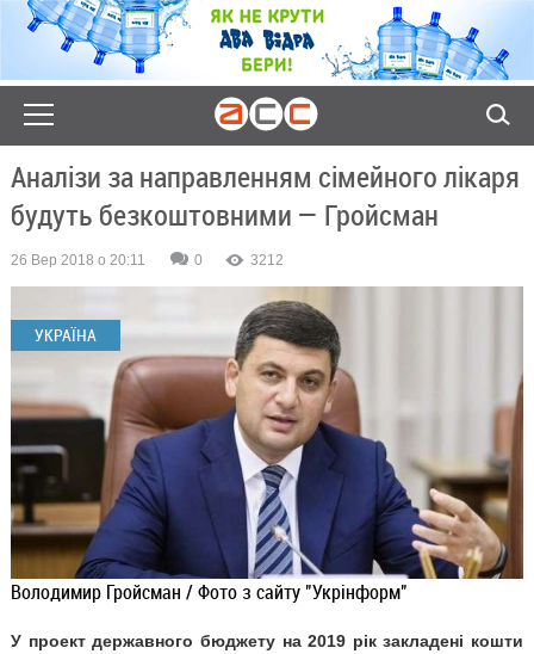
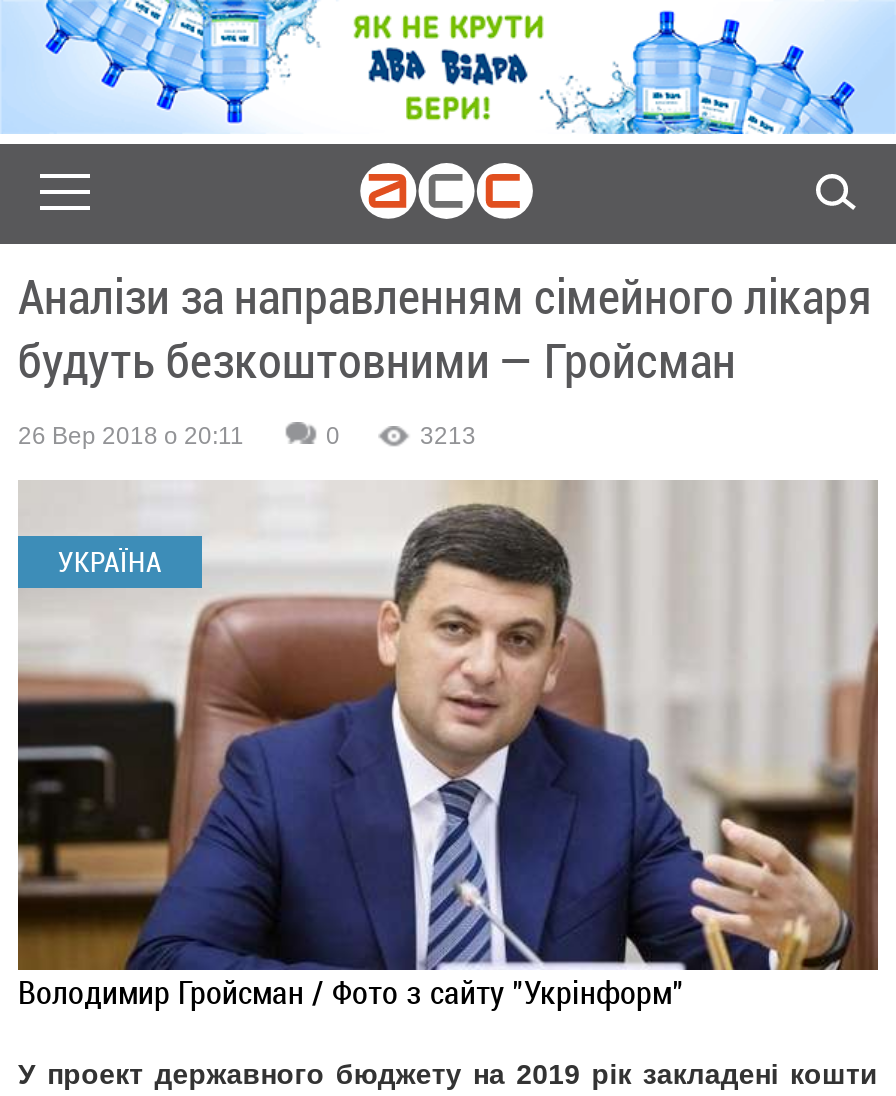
[250,252,284,269] 3212 -> [420,422,476,450] 3213

